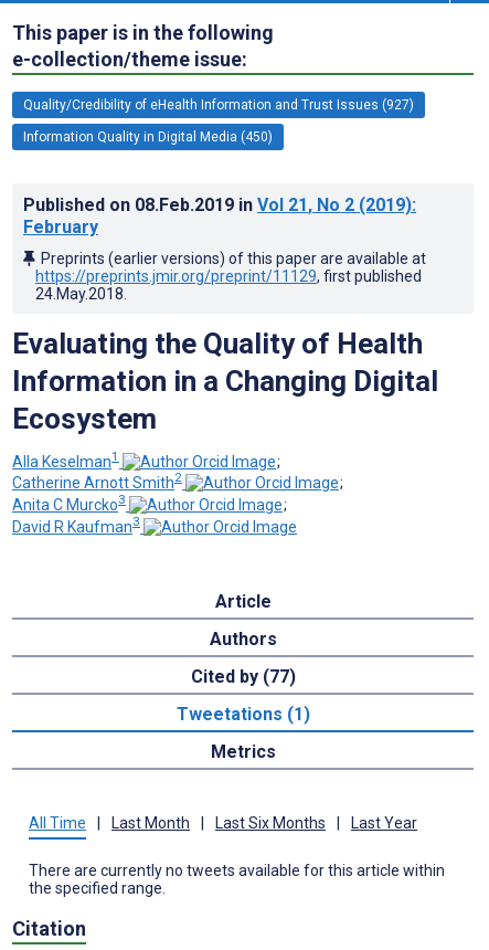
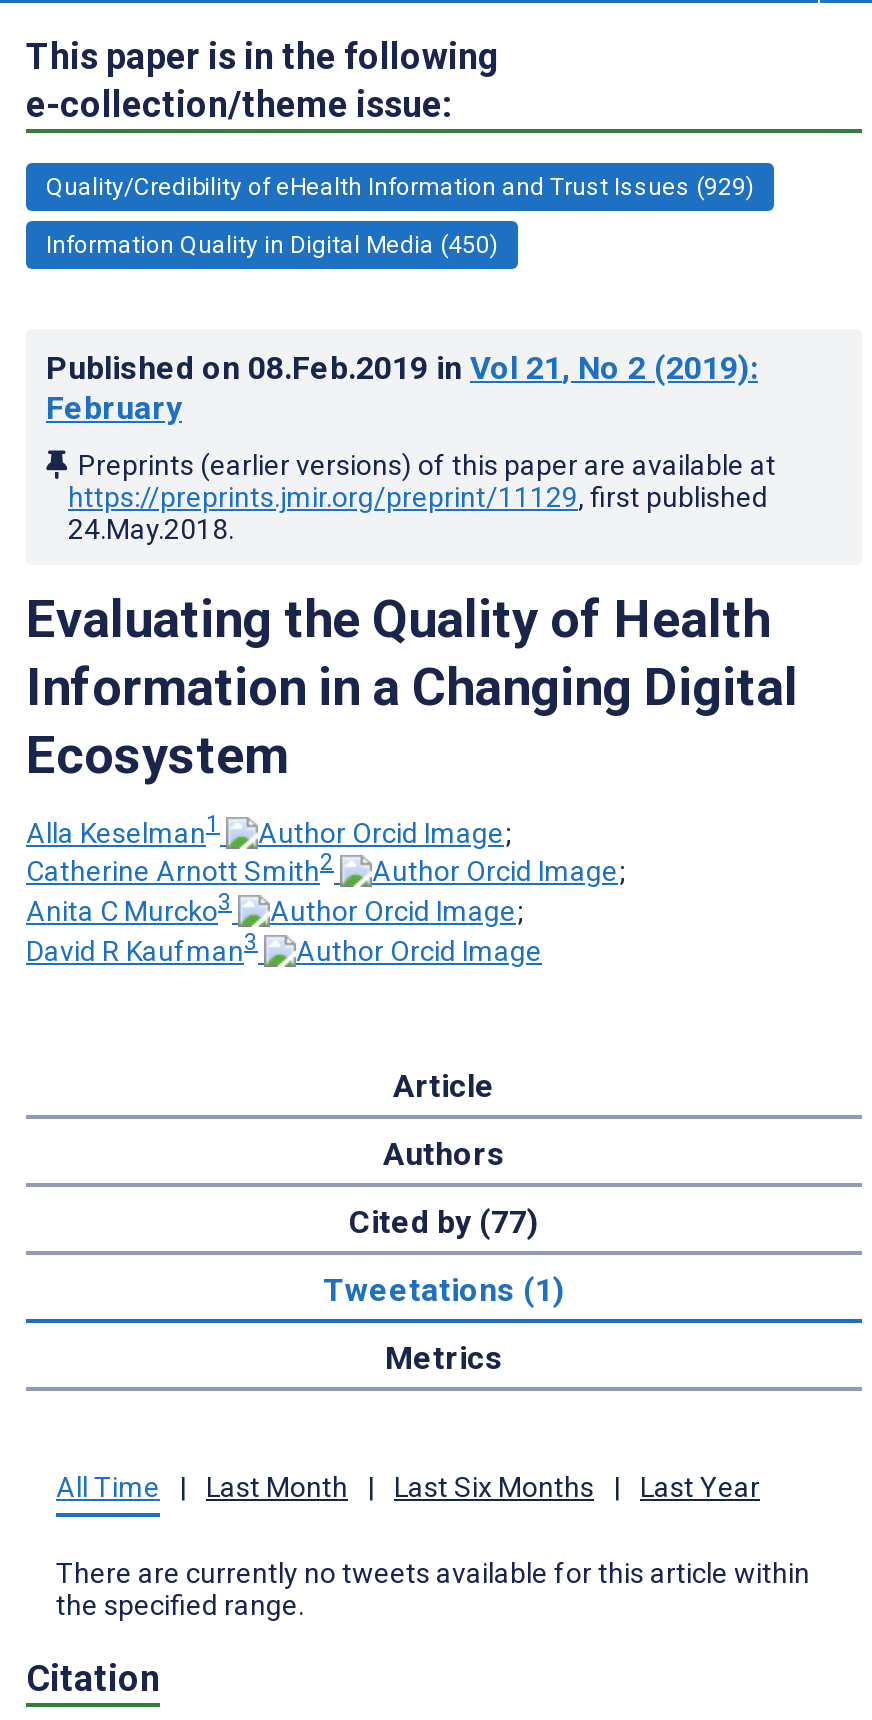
[23,97,414,113] Quality/Credibility of eHealth Information and Trust Issues (927) -> [46,173,754,201] Quality/Credibility of eHealth Information and Trust Issues (929)

